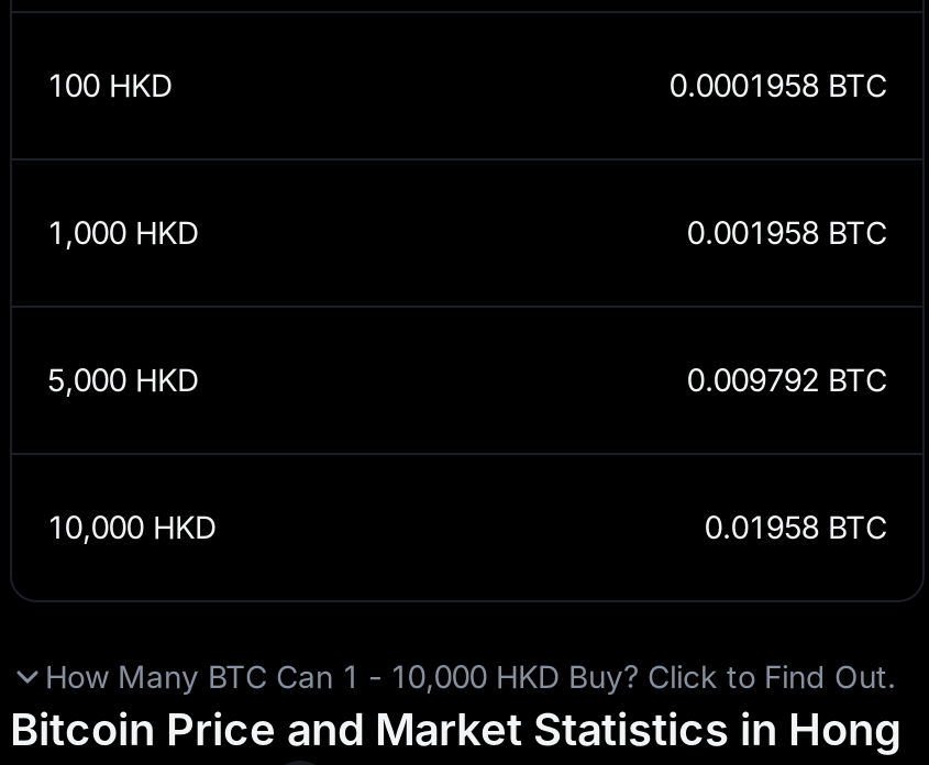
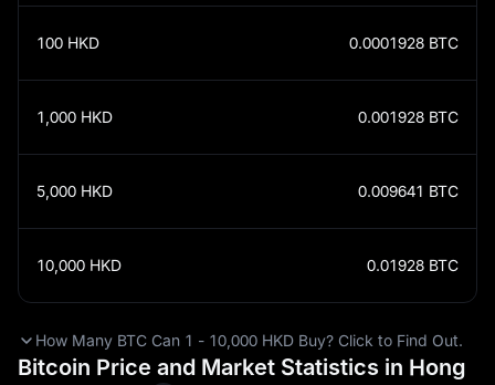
[670,66,887,103] 0.0001958 BTC -> [349,33,459,52] 0.0001928 BTC
[687,213,887,251] 0.001958 BTC -> [358,107,459,126] 0.001928 BTC
[687,361,887,398] 0.009792 BTC -> [358,181,459,200] 0.009641 BTC
[705,508,887,545] 0.01958 BTC -> [367,256,459,274] 0.01928 BTC

